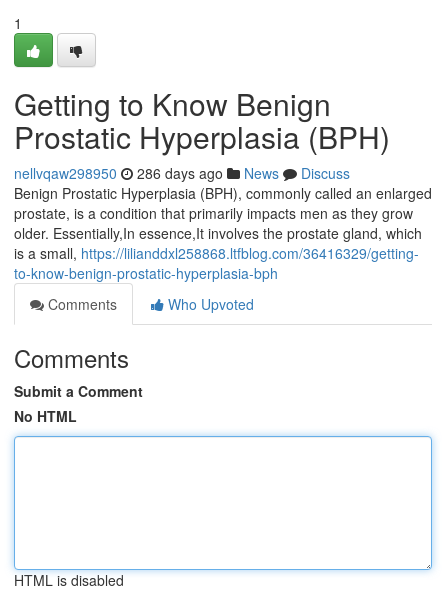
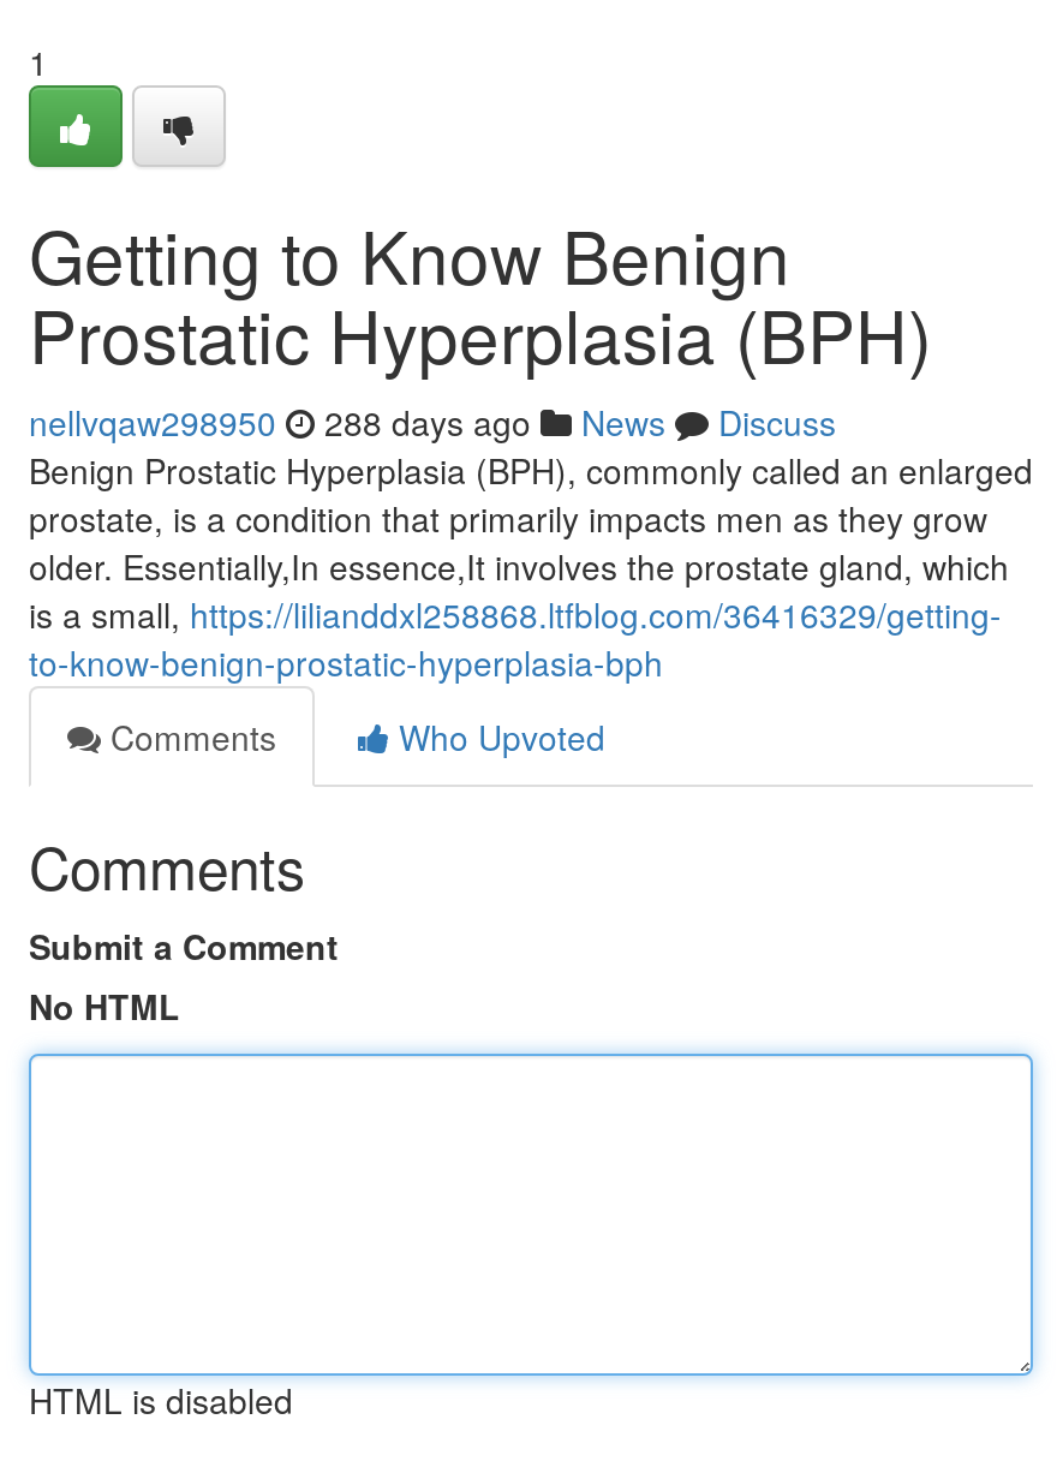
[14,163,350,183] nellvqaw298950 286 days ago News Discuss -> [29,398,836,446] nellvqaw298950 288 days ago News Discuss

